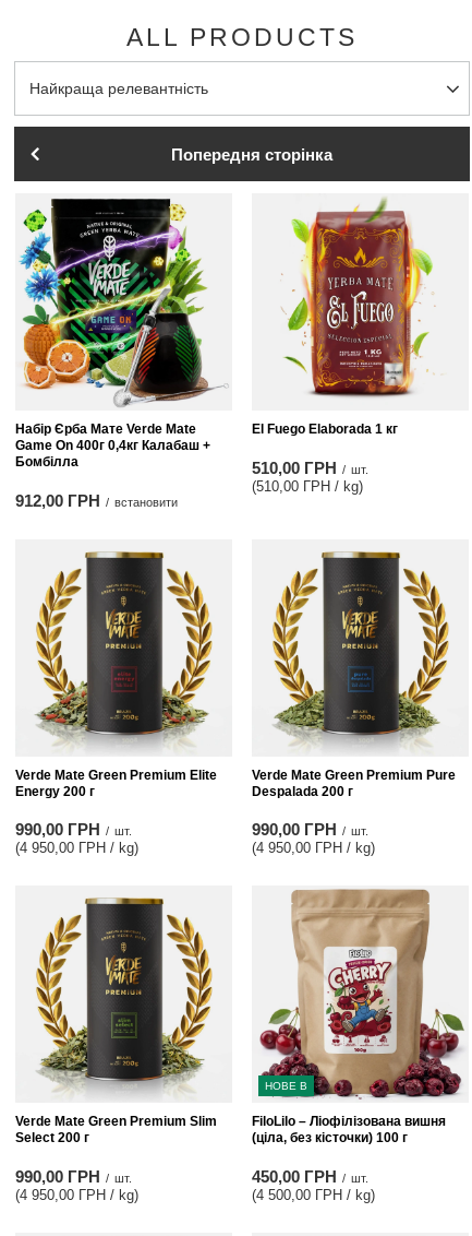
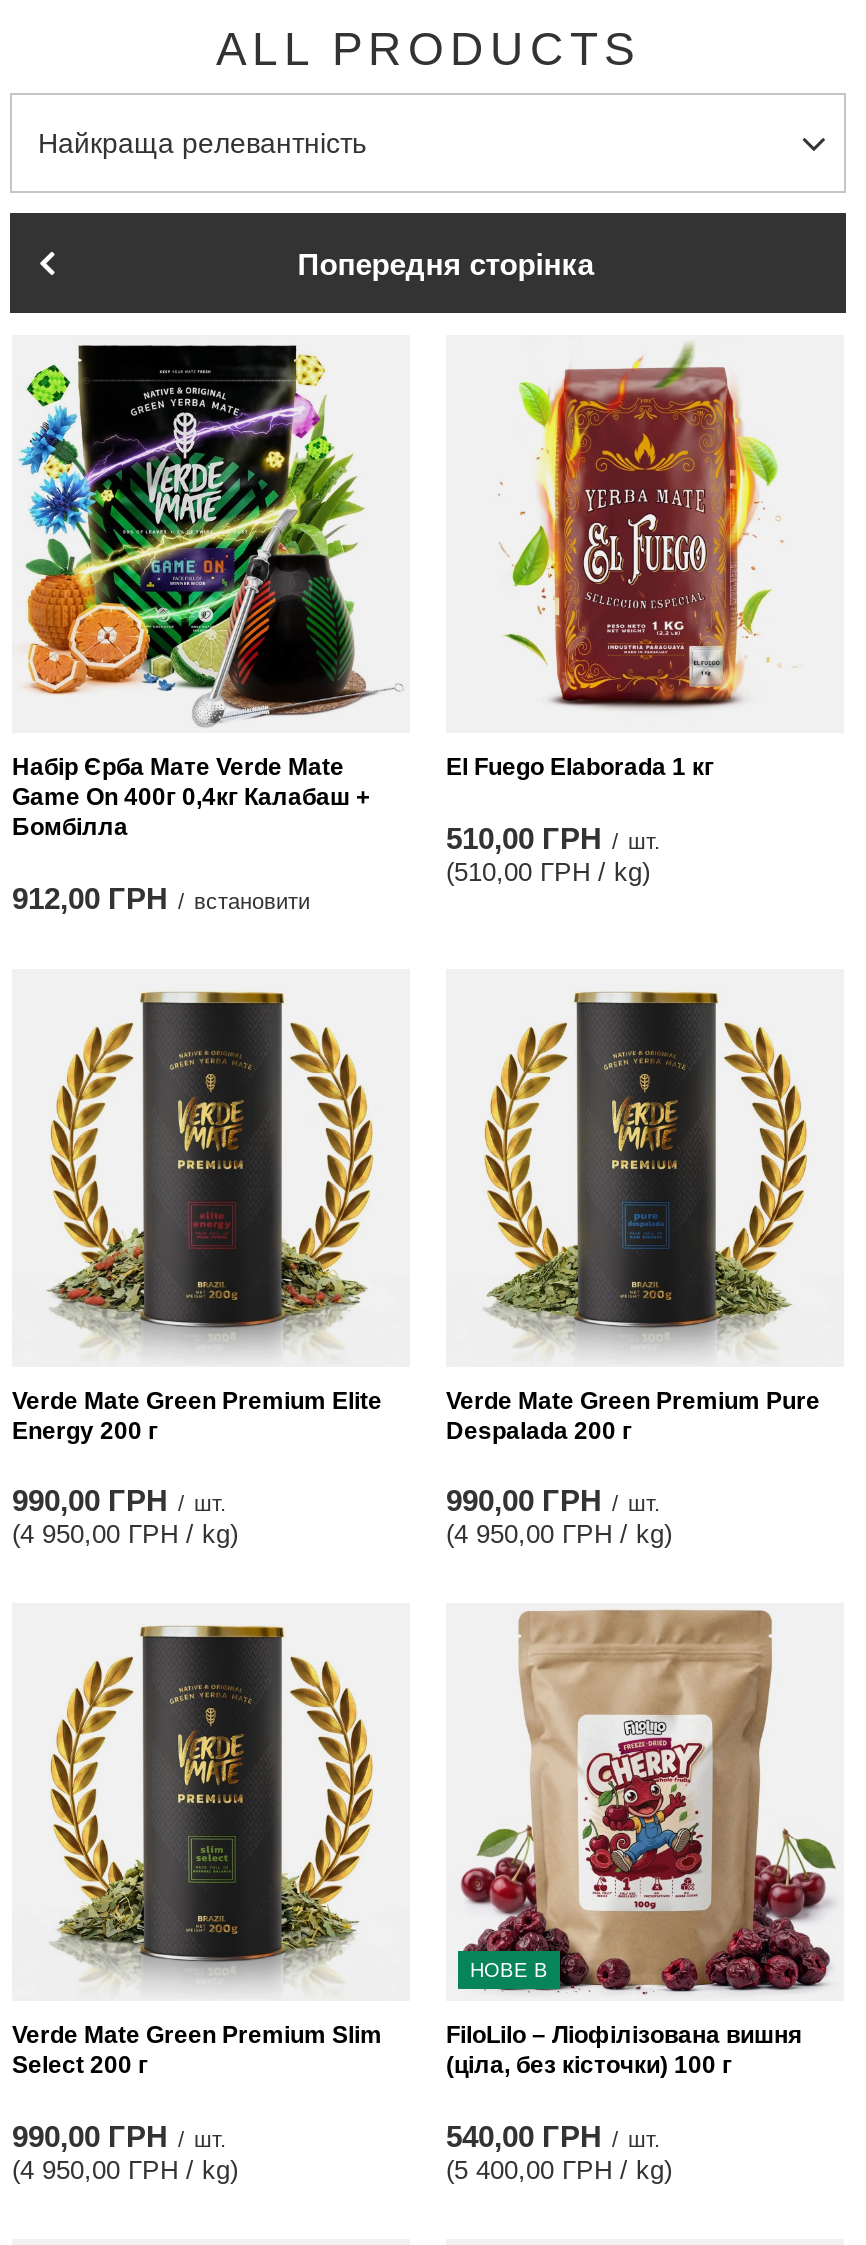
[252,1167,368,1185] 450,00 ГРН / шт. -> [446,2118,660,2152] 540,00 ГРН / шт.
[252,1186,375,1203] (4 500,00 ГРН / kg) -> [446,2154,672,2184] (5 400,00 ГРН / kg)

